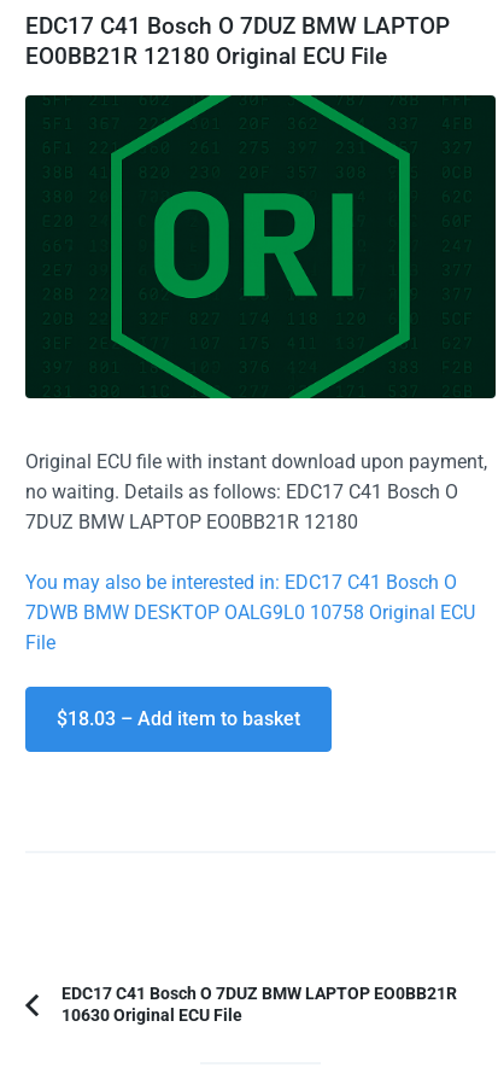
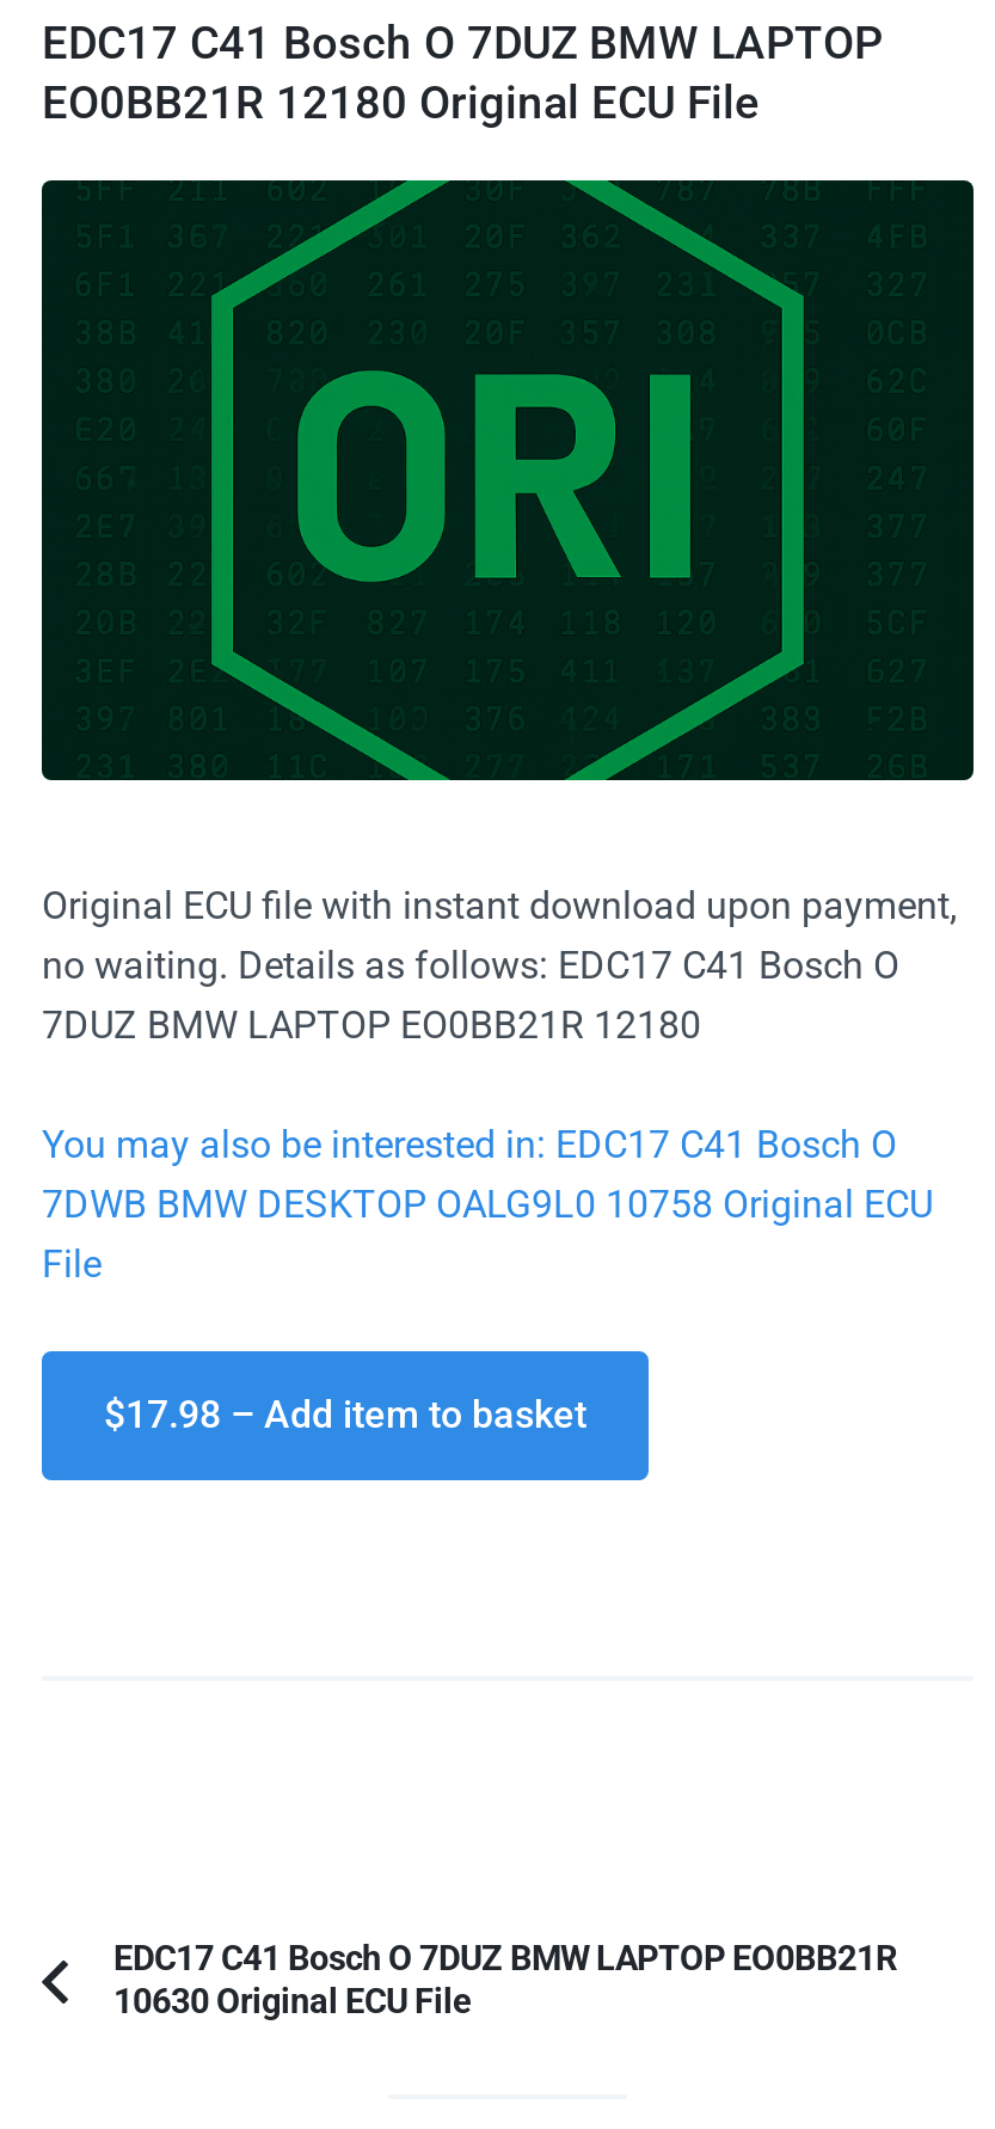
[57,707,300,730] $18.03 – Add item to basket -> [104,1391,586,1436] $17.98 – Add item to basket

